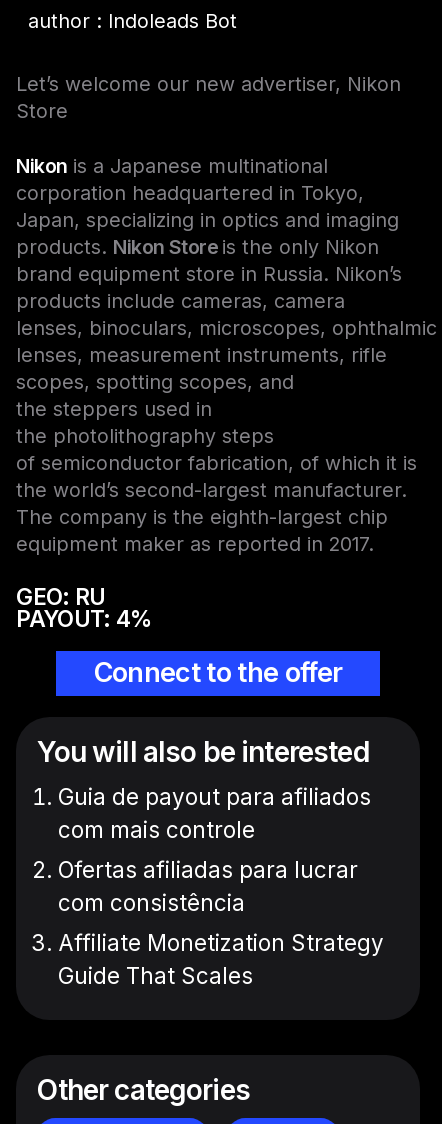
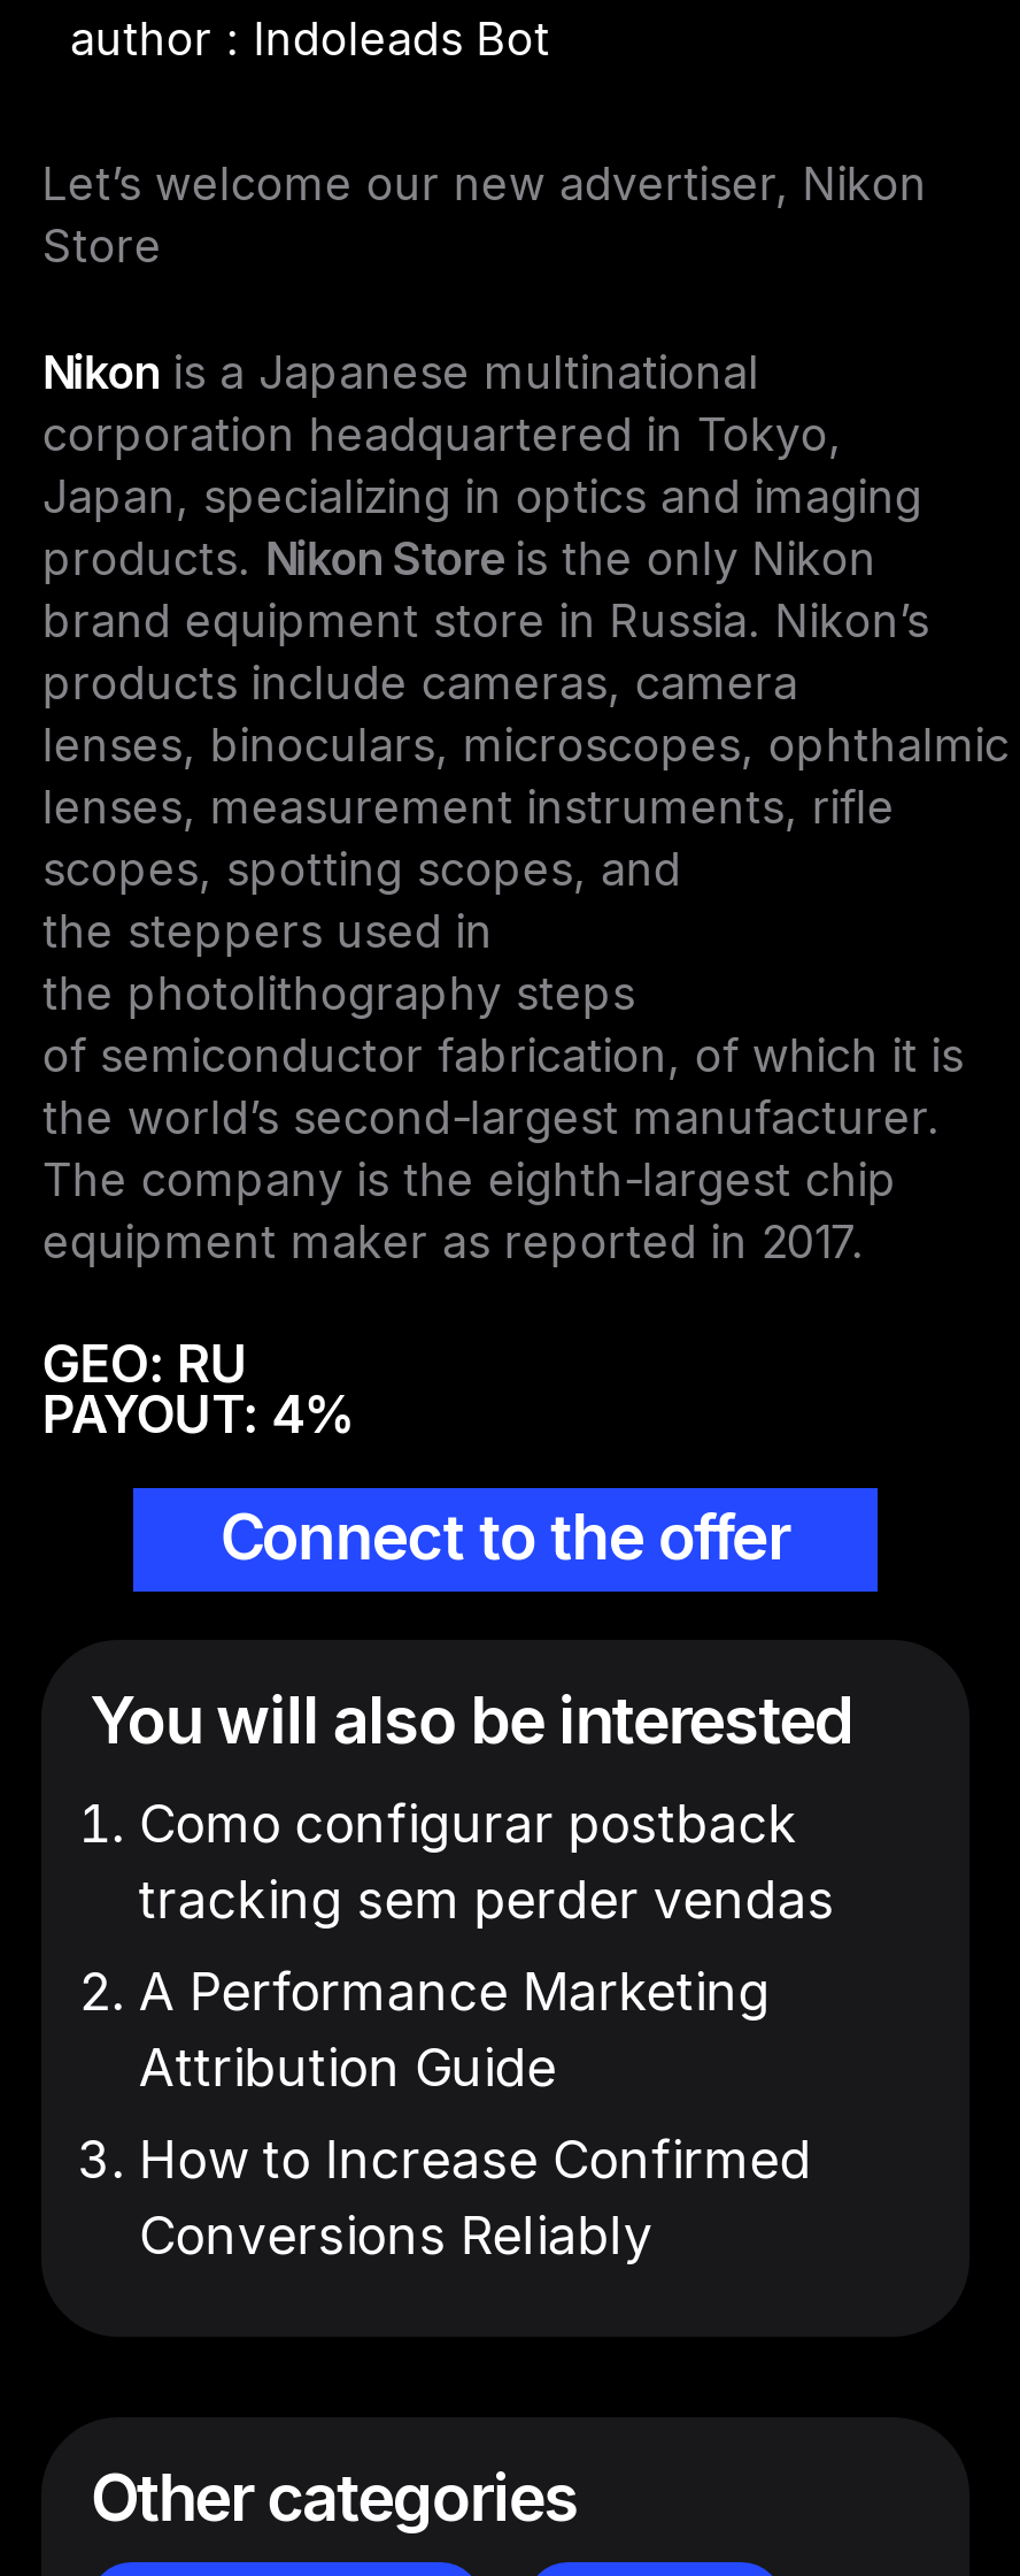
[58,783,371,843] Guia de payout para afiliados | com mais controle -> [139,1792,835,1930] Como configurar postback | tracking sem perder vendas
[58,856,358,916] Ofertas afiliadas para lucrar | com consistência -> [139,1960,771,2098] A Performance Marketing | Attribution Guide
[58,929,384,989] Affiliate Monetization Strategy | Guide That Scales -> [139,2128,812,2266] How to Increase Confirmed | Conversions Reliably

